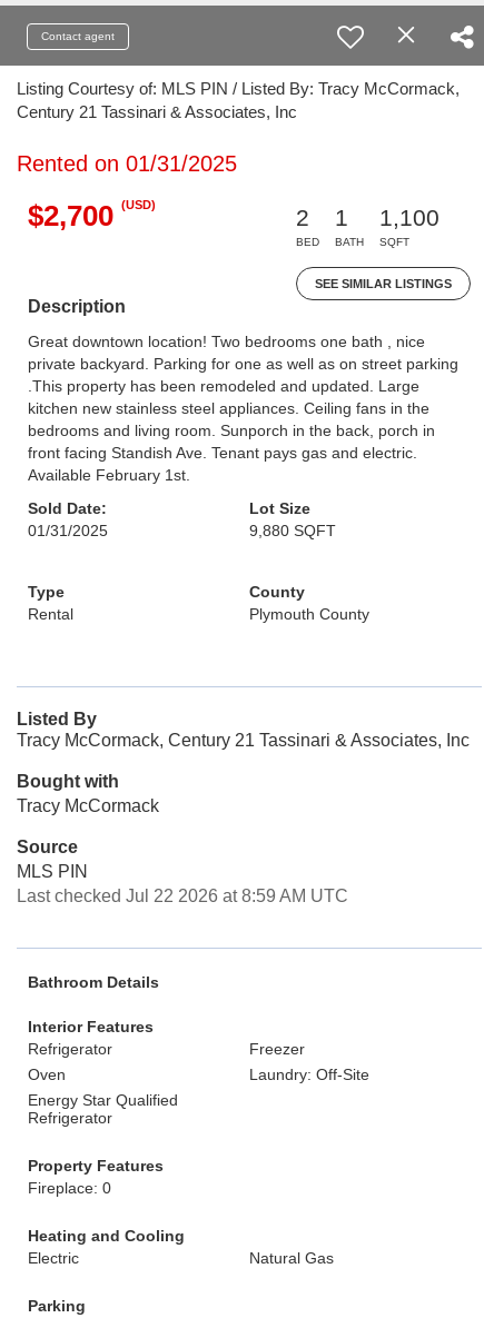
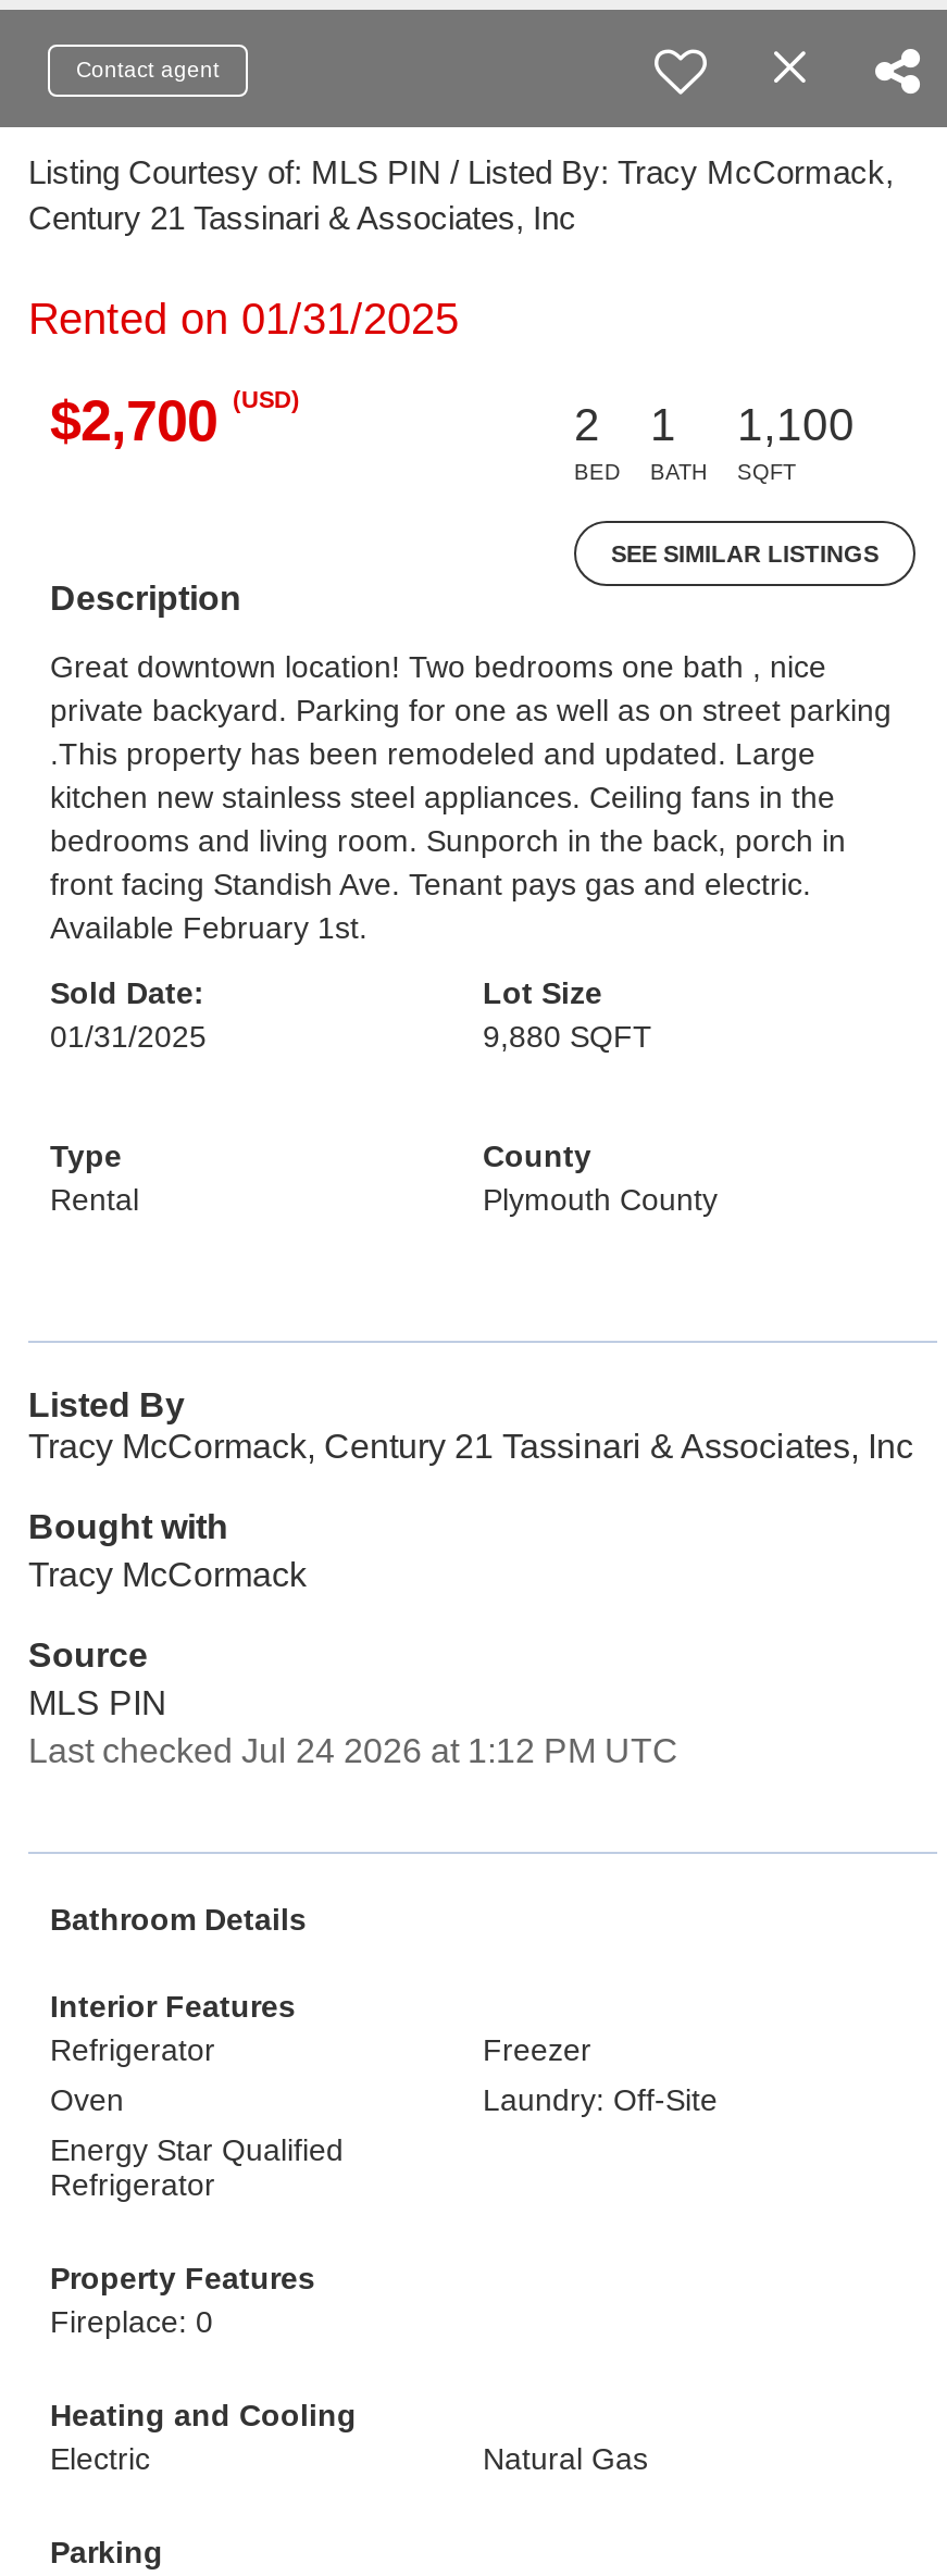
[17,886,348,905] Last checked Jul 22 2026 at 8:59 AM UTC -> [28,1732,678,1769] Last checked Jul 24 2026 at 1:12 PM UTC

